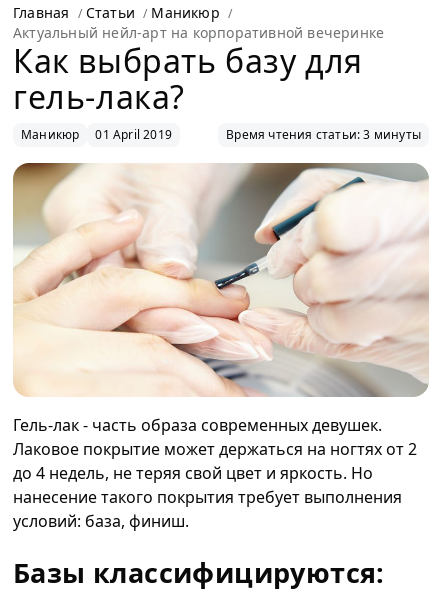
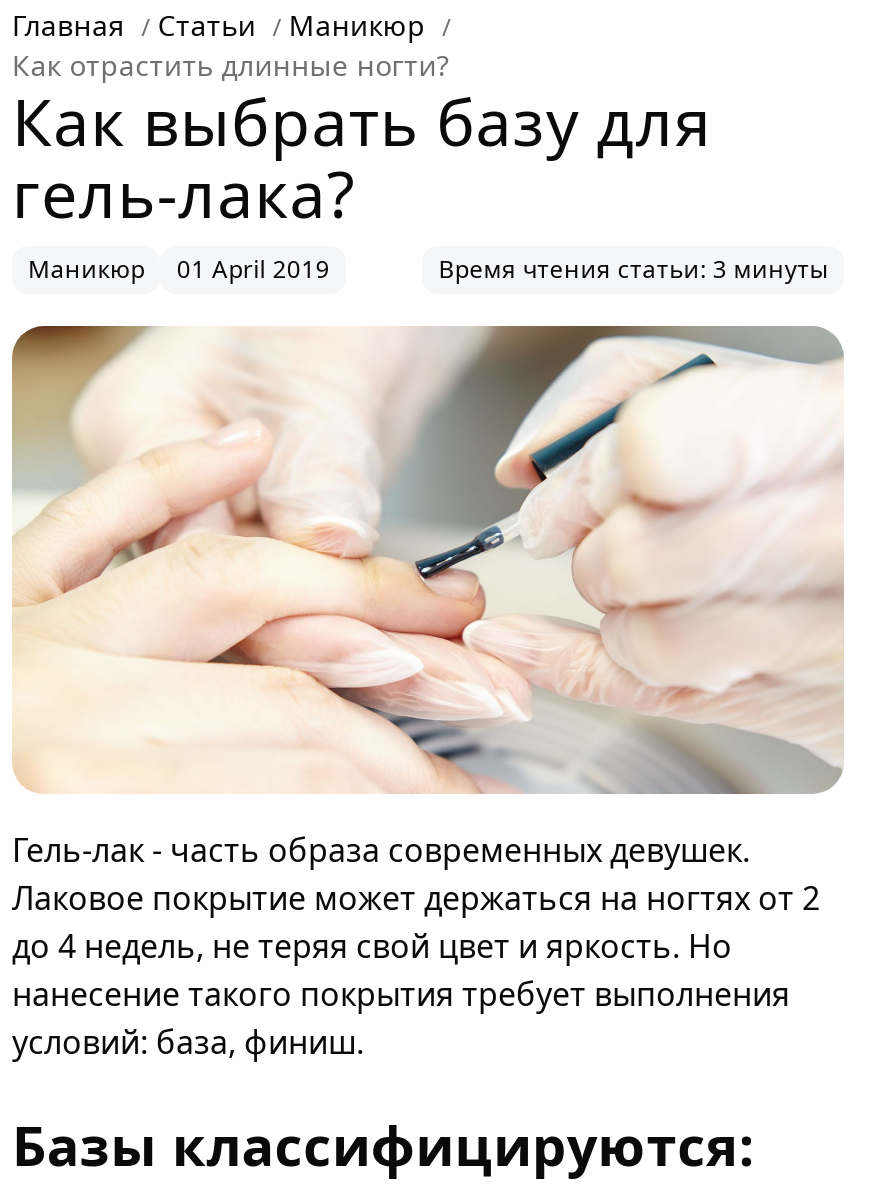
[13,23,384,42] Актуальный нейл-арт на корпоративной вечеринке -> [12,46,449,84] Как отрастить длинные ногти?

